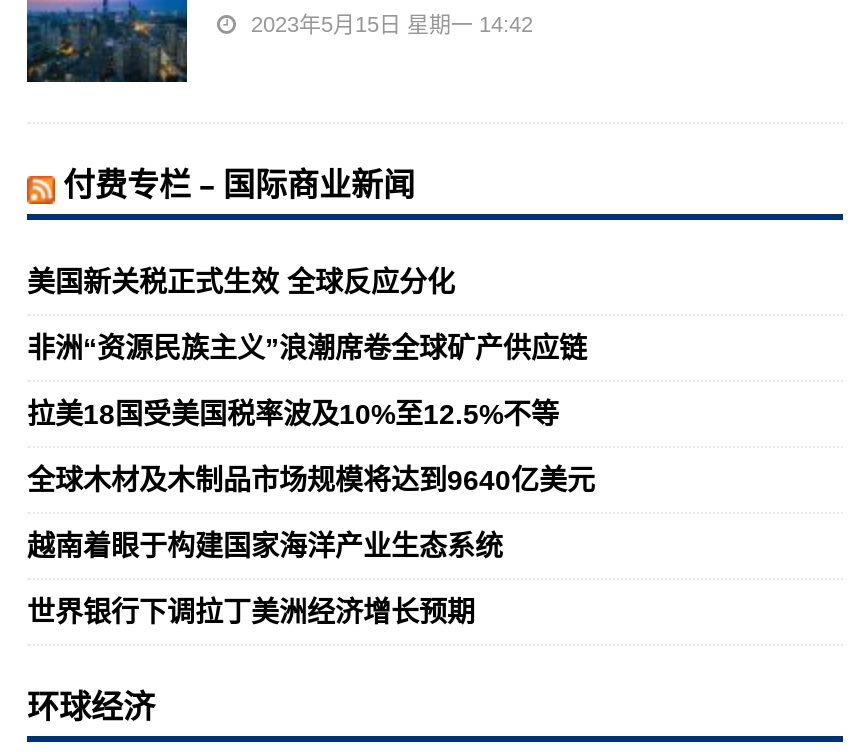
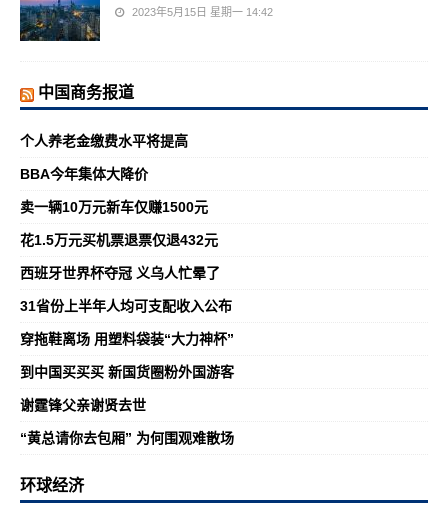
[27,162,595,628] 付费专栏 – 国际商业新闻 | 美国新关税正式生效 全球反应分化 | 非洲“资源民族主义”浪潮席卷全球矿产供应链 | 拉美18国受美国税率波及10%至12.5%不等 | 全球木材及木制品市场规模将达到9640亿美元 | 越南着眼于构建国家海洋产业生态系统 | 世界银行下调拉丁美洲经济增长预期 -> [20,81,234,446] 中国商务报道 | 个人养老金缴费水平将提高 | BBA今年集体大降价 | 卖一辆10万元新车仅赚1500元 | 花1.5万元买机票退票仅退432元 | 西班牙世界杯夺冠 义乌人忙晕了 | 31省份上半年人均可支配收入公布 | 穿拖鞋离场 用塑料袋装“大力神杯” | 到中国买买买 新国货圈粉外国游客 | 谢霆锋父亲谢贤去世 | “黄总请你去包厢” 为何围观难散场

